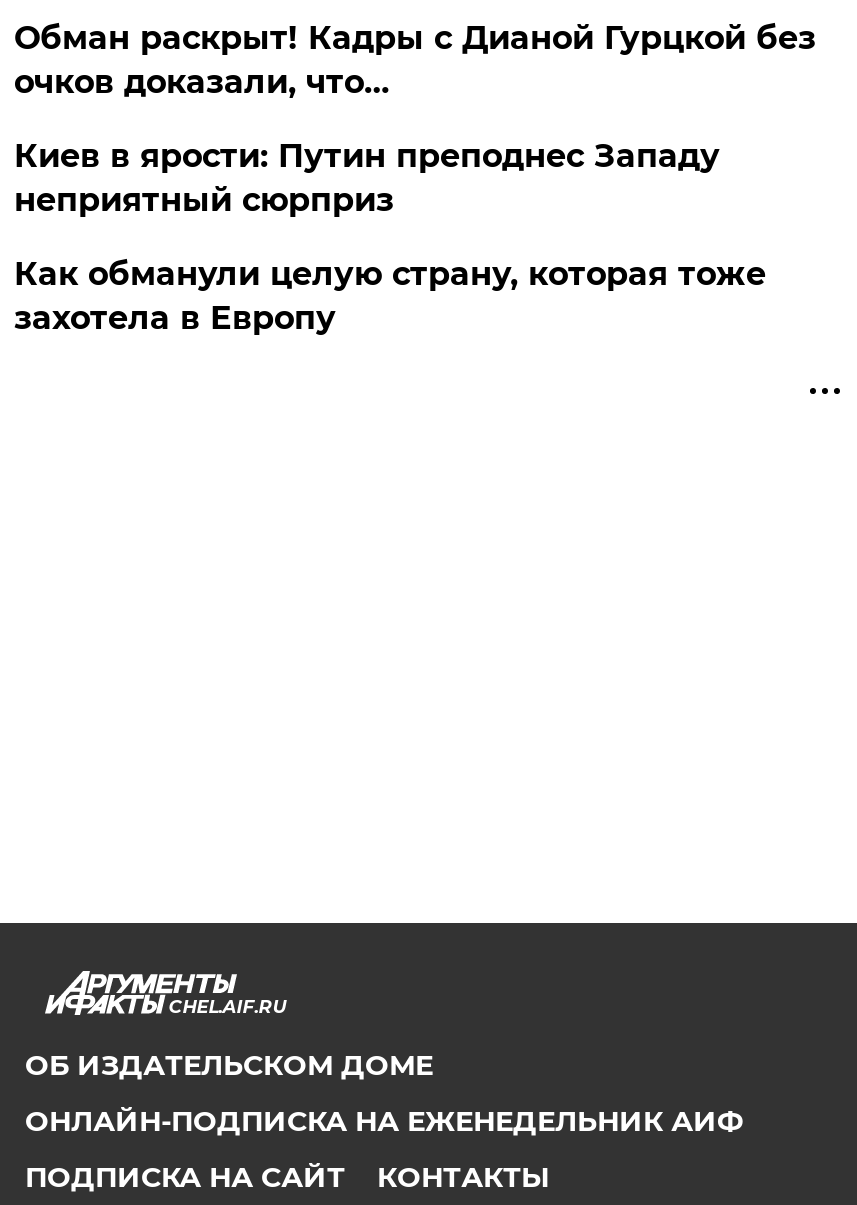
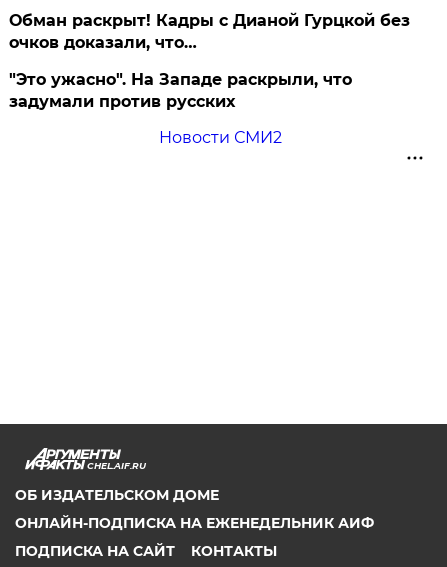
[14,136,720,218] Киев в ярости: Путин преподнес Западу | неприятный сюрприз -> [9,70,352,111] "Это ужасно". На Западе раскрыли, что | задумали против русских
[14,254,766,336] Как обманули целую страну, которая тоже | захотела в Европу -> [159,128,282,147] Новости СМИ2

